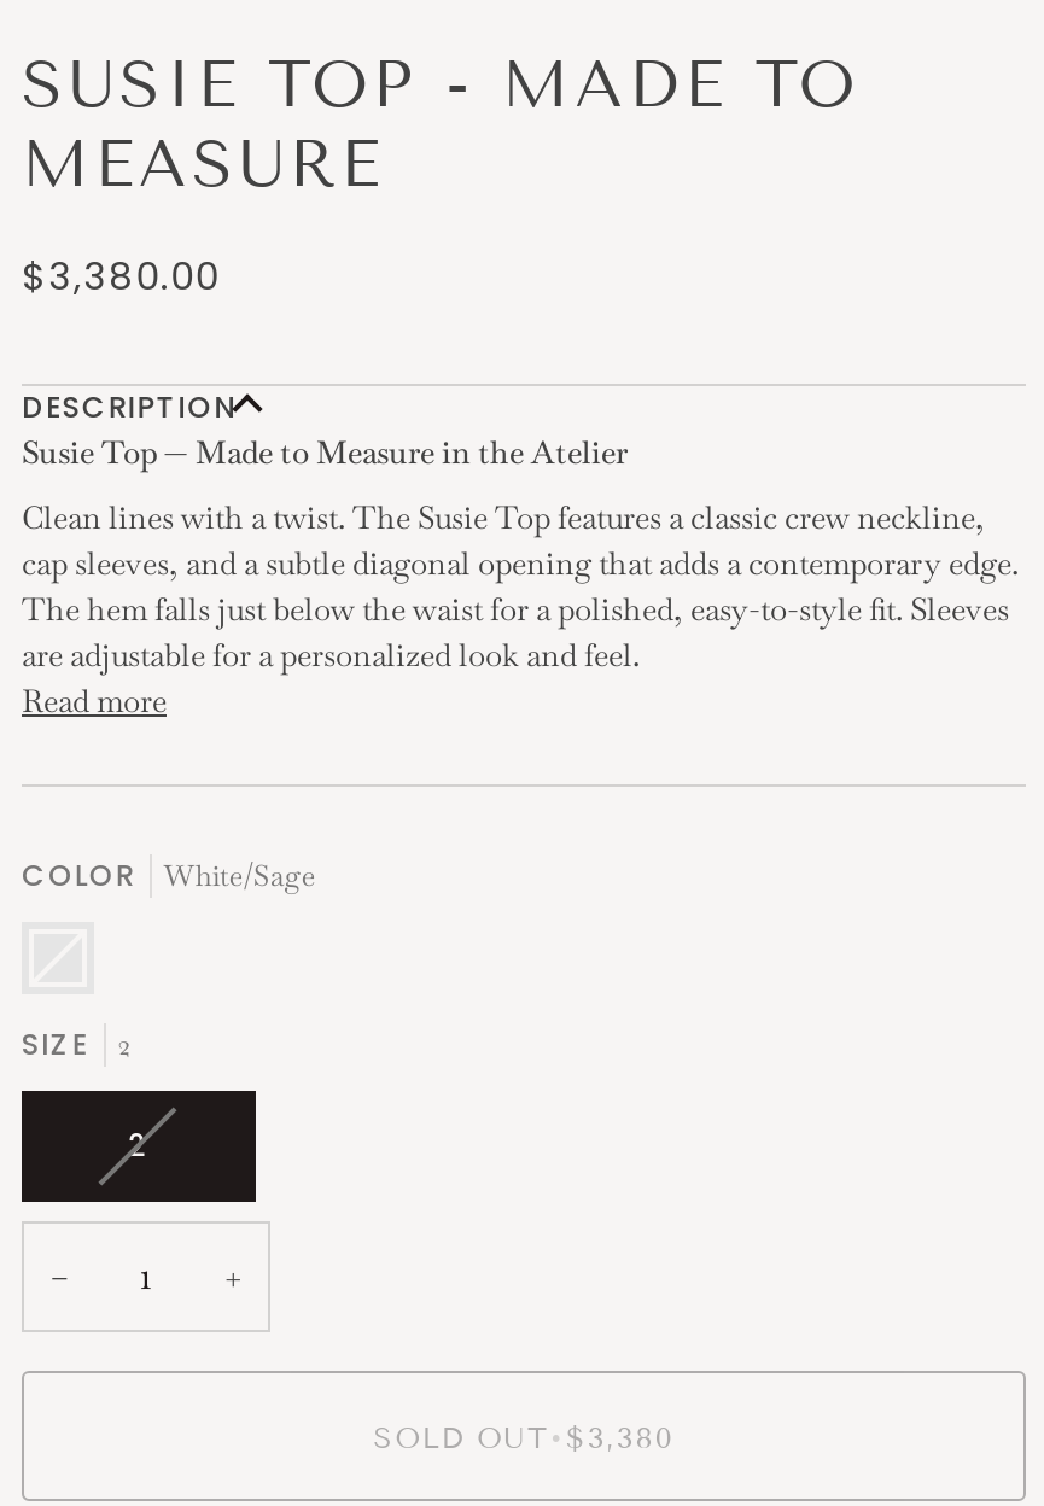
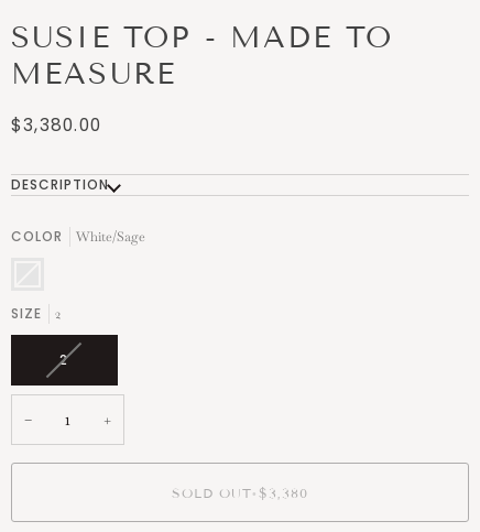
[22,432,1019,721] Susie Top — Made to Measure in the Atelier | Clean lines with a twist. The Susie Top features a classic crew neckline, | cap sleeves, and a subtle diagonal opening that adds a contemporary edge. | The hem falls just below the waist for a polished, easy-to-style fit. Sleeves | are adjustable for a personalized look and feel. | Read more -> none

